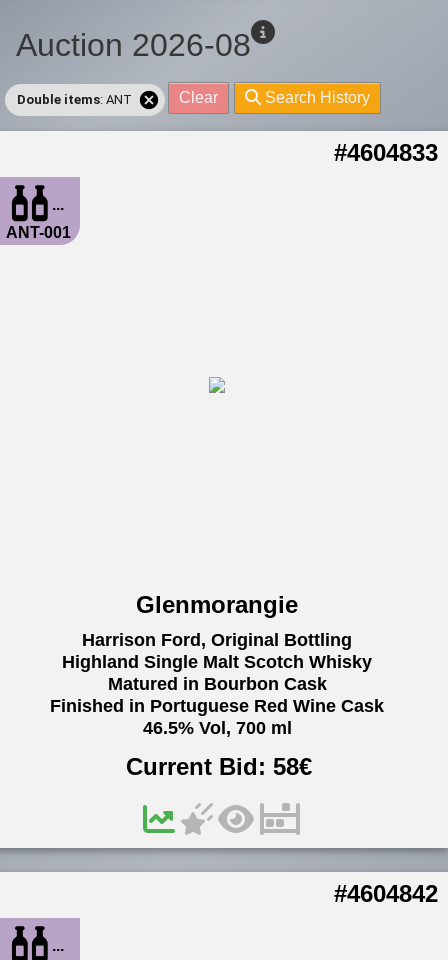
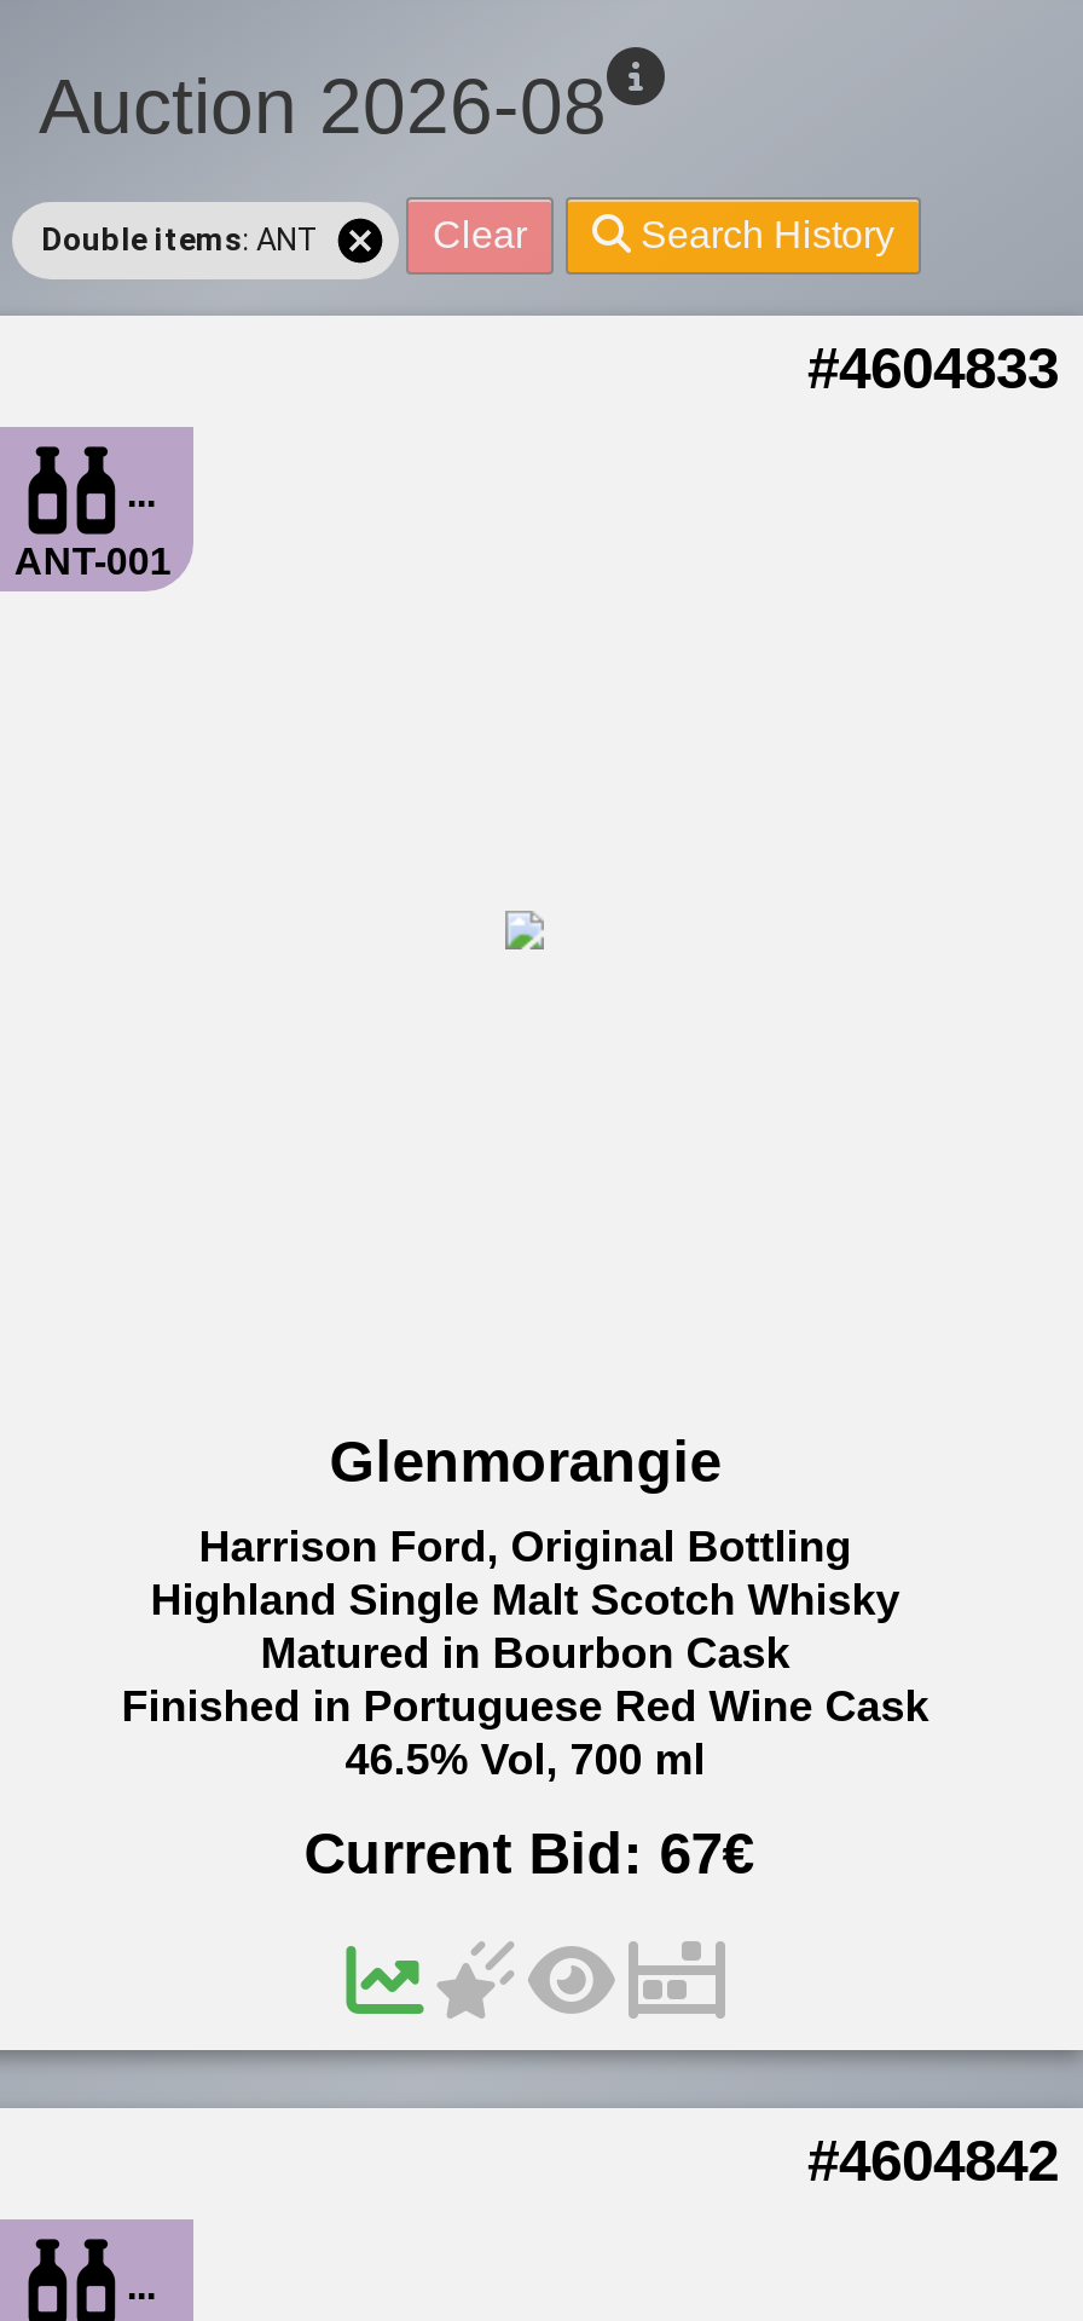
[126,753,312,780] Current Bid: 58€ -> [304,1820,754,1885] Current Bid: 67€

